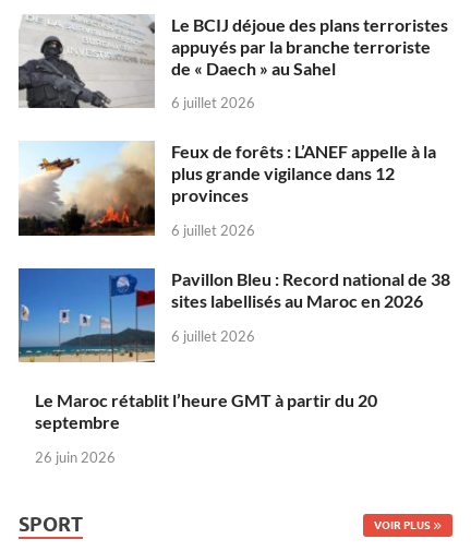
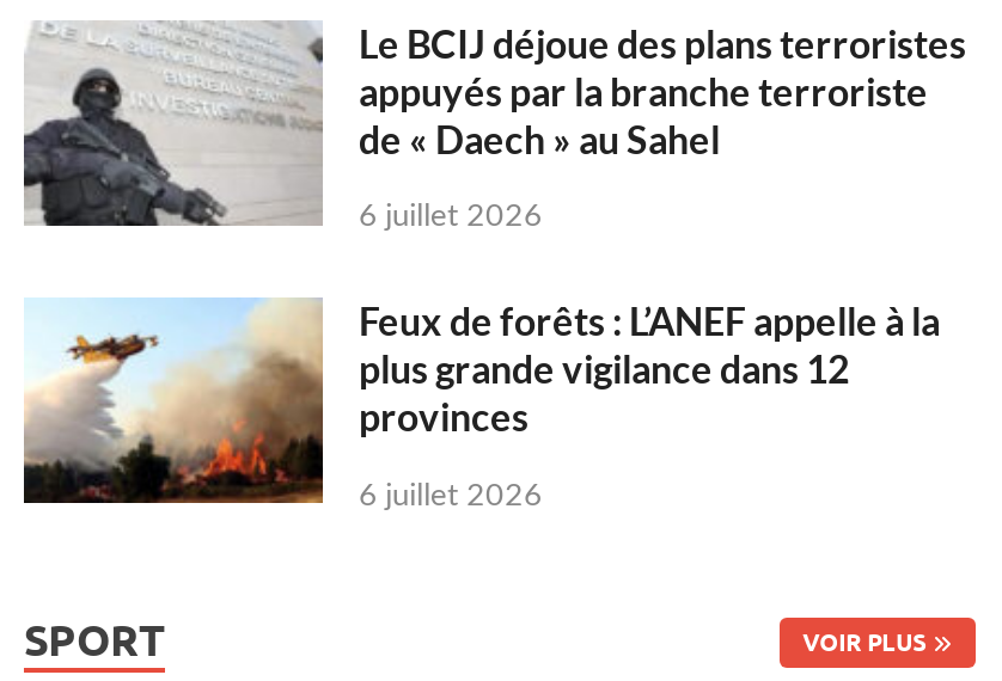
[17,267,450,466] [image] | Pavillon Bleu : Record national de 38 | sites labellisés au Maroc en 2026 | 6 juillet 2026 | Le Maroc rétablit l’heure GMT à partir du 20 | septembre | 26 juin 2026 -> none

